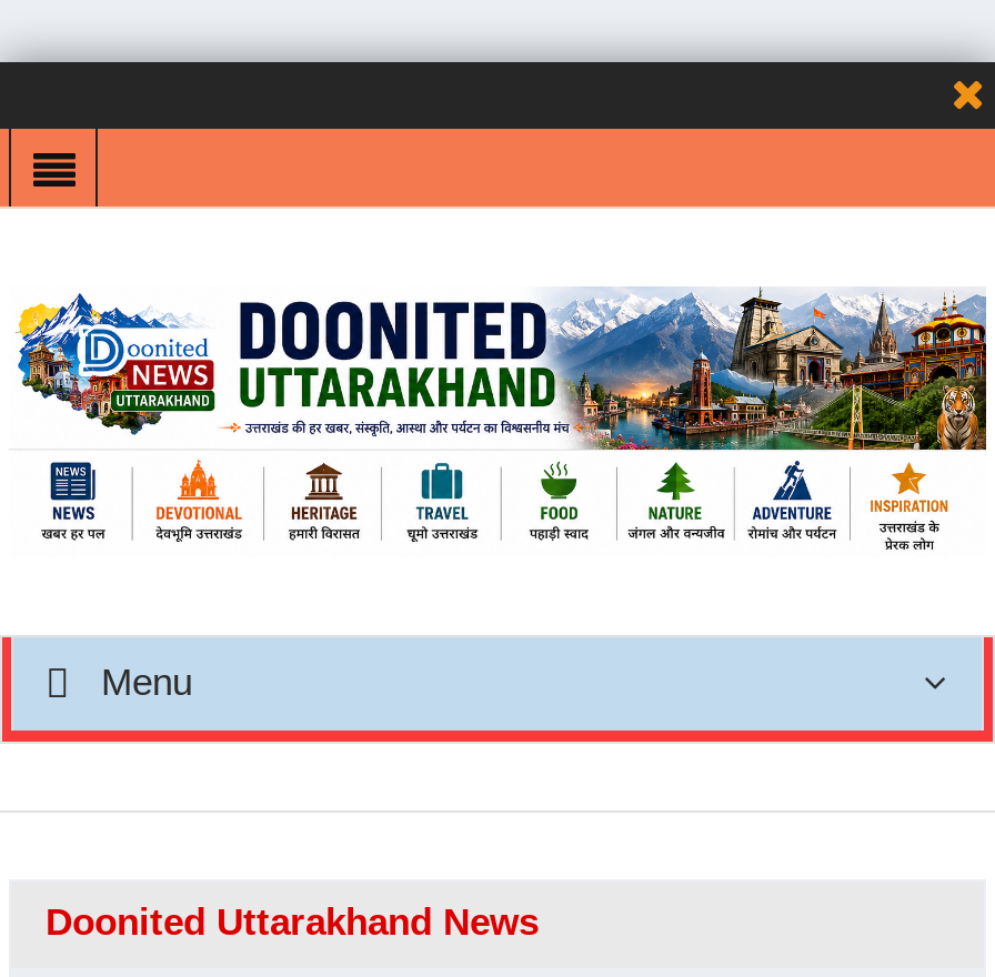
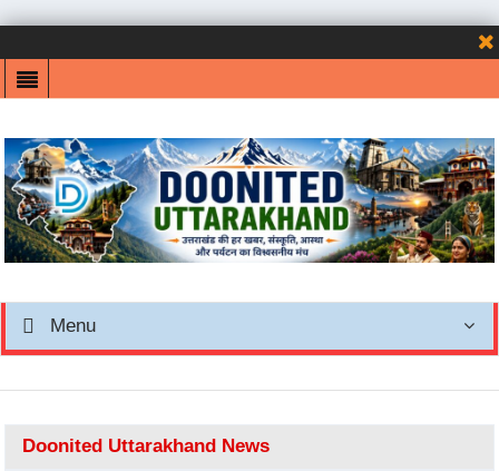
[9,286,986,553] [image] -> [3,137,496,264] [image]

